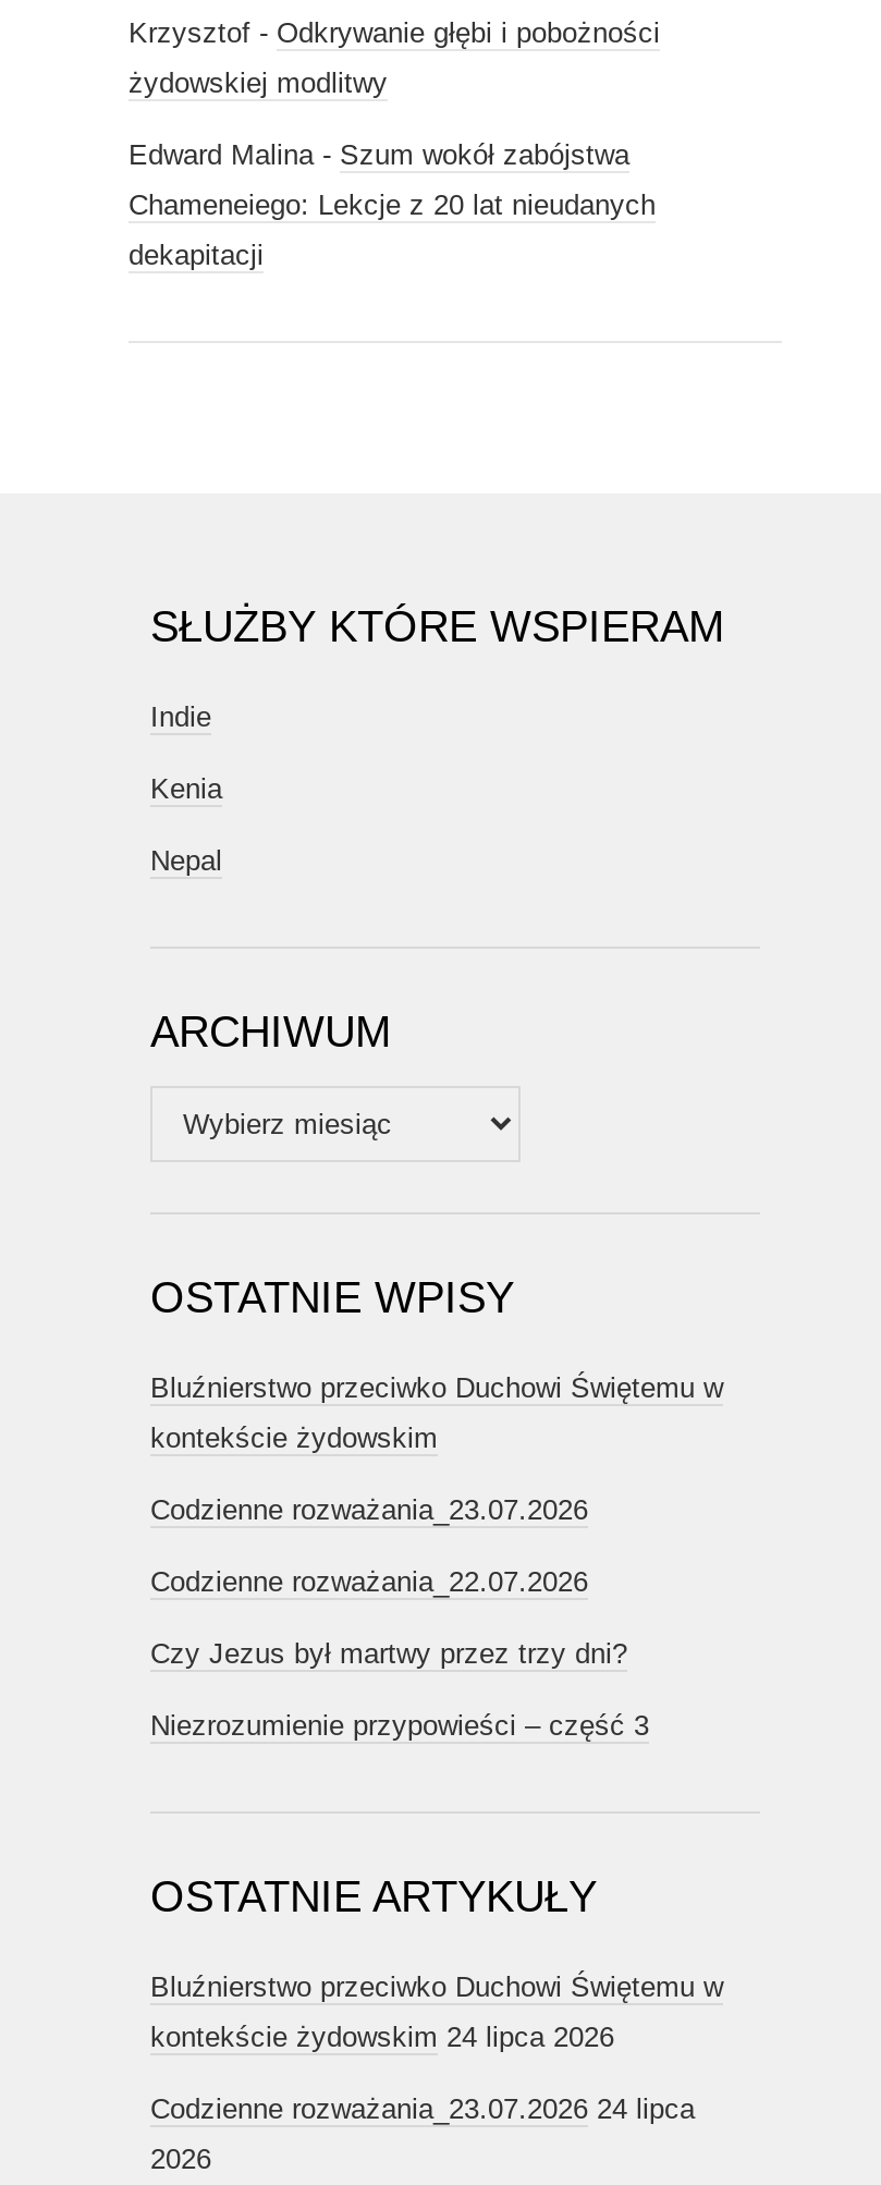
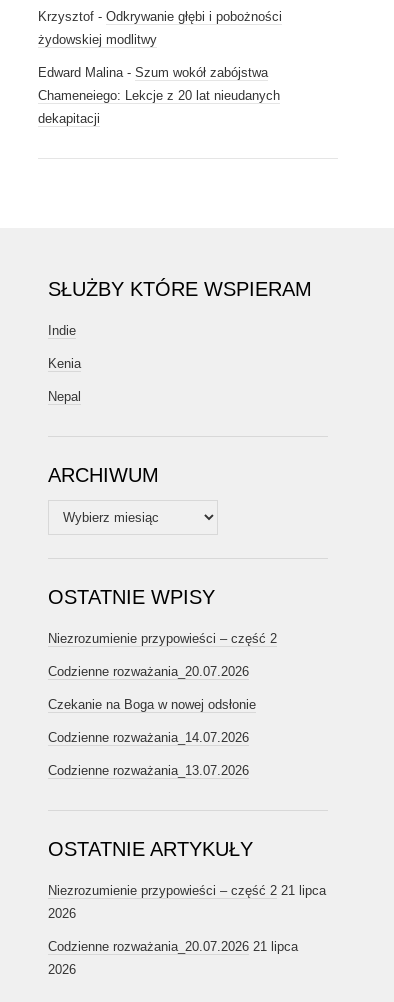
[150,1371,723,1741] Bluźnierstwo przeciwko Duchowi Świętemu w | kontekście żydowskim | Codzienne rozważania_23.07.2026 | Codzienne rozważania_22.07.2026 | Czy Jezus był martwy przez trzy dni? | Niezrozumienie przypowieści – część 3 -> [48,631,277,778] Niezrozumienie przypowieści – część 2 | Codzienne rozważania_20.07.2026 | Czekanie na Boga w nowej odsłonie | Codzienne rozważania_14.07.2026 | Codzienne rozważania_13.07.2026
[150,1970,723,2003] Bluźnierstwo przeciwko Duchowi Świętemu w -> [48,883,326,898] Niezrozumienie przypowieści – część 2 21 lipca
[150,2020,614,2053] kontekście żydowskim 24 lipca 2026 -> [48,906,76,921] 2026
[150,2092,695,2125] Codzienne rozważania_23.07.2026 24 lipca -> [48,939,298,954] Codzienne rozważania_20.07.2026 21 lipca

